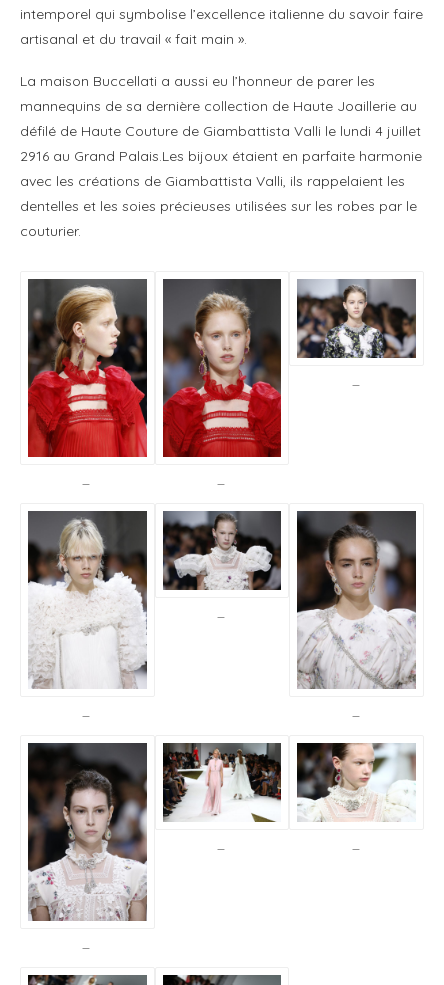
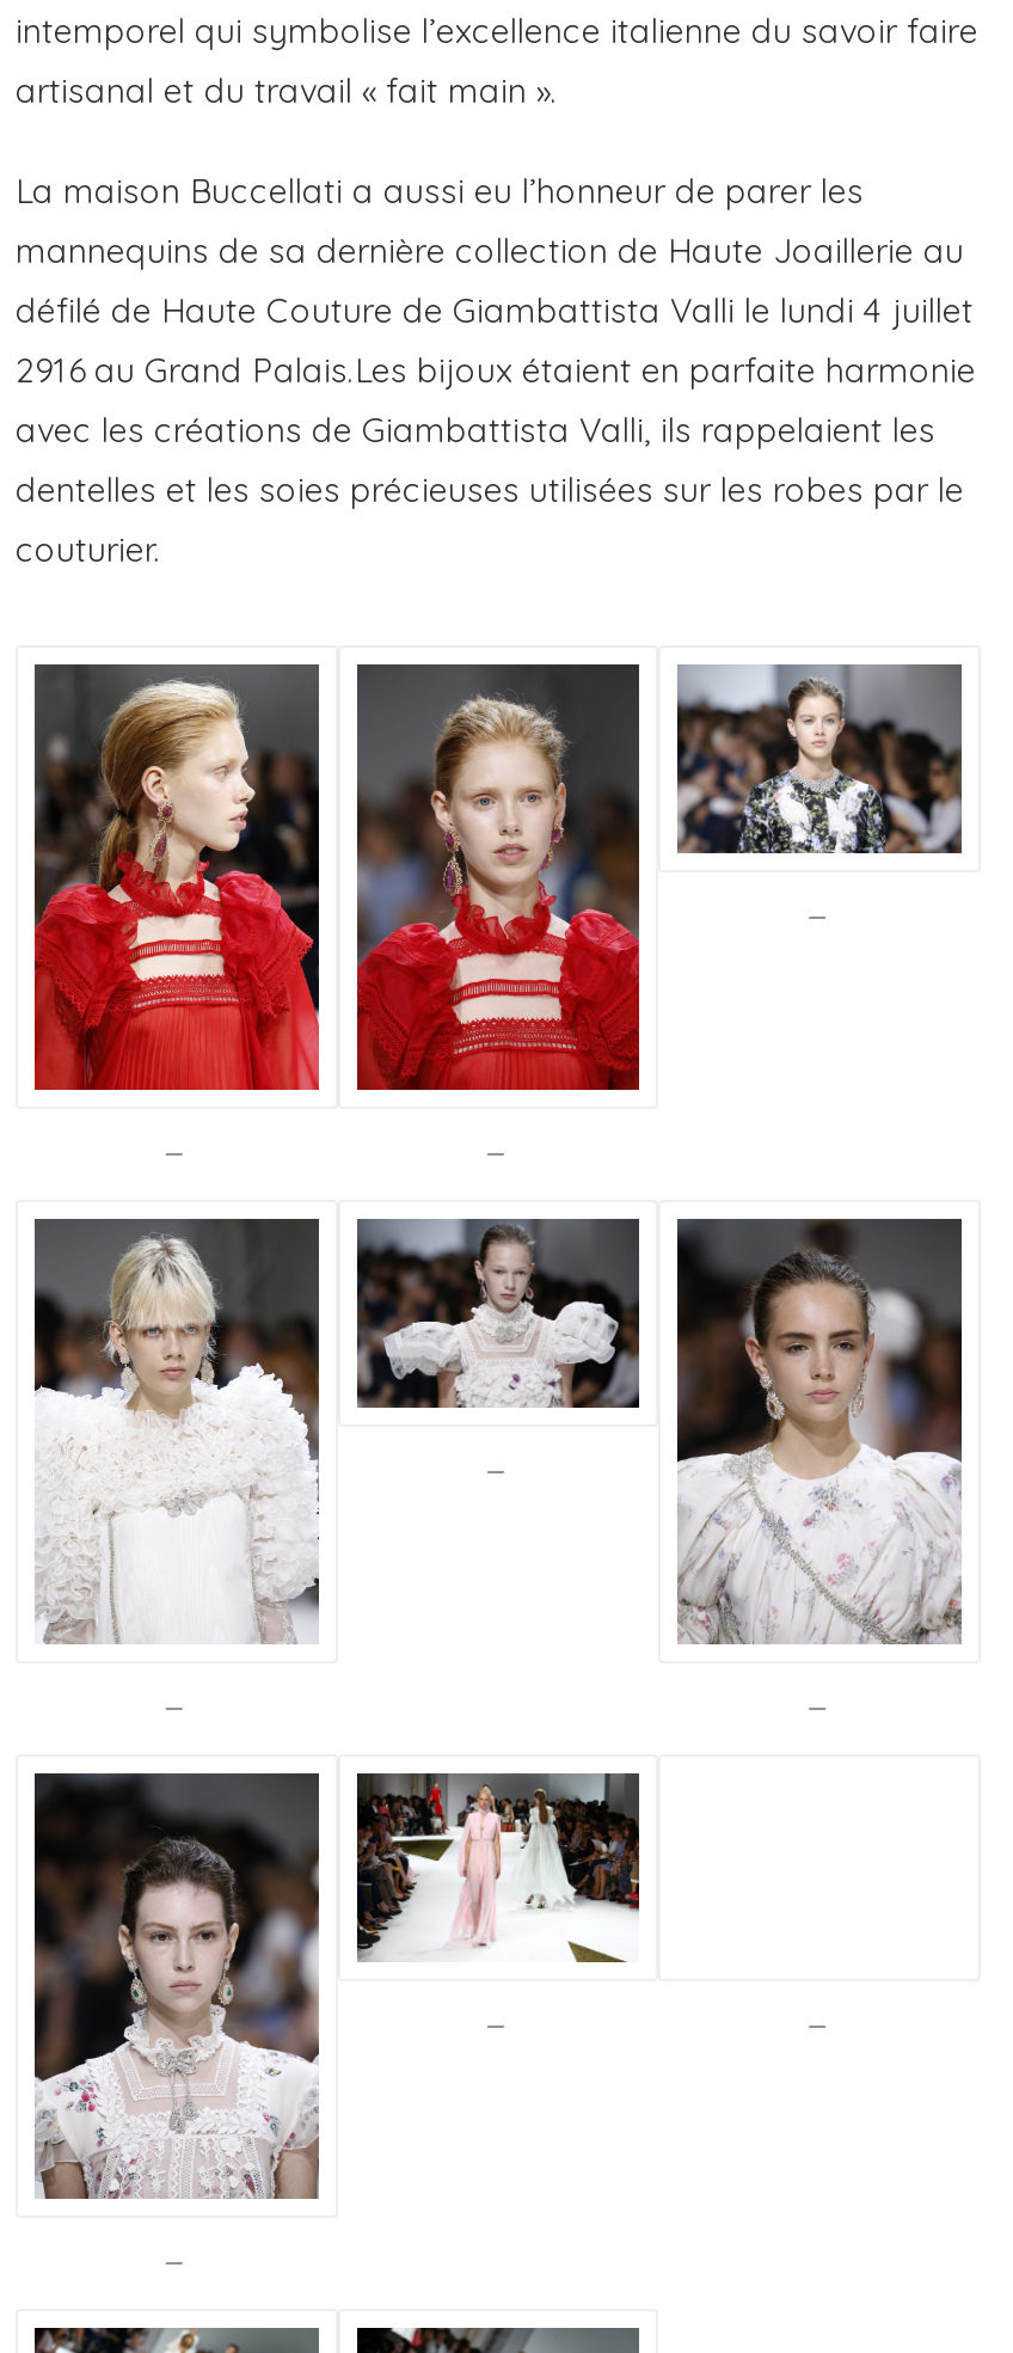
[296,742,417,823] [image] -> none

